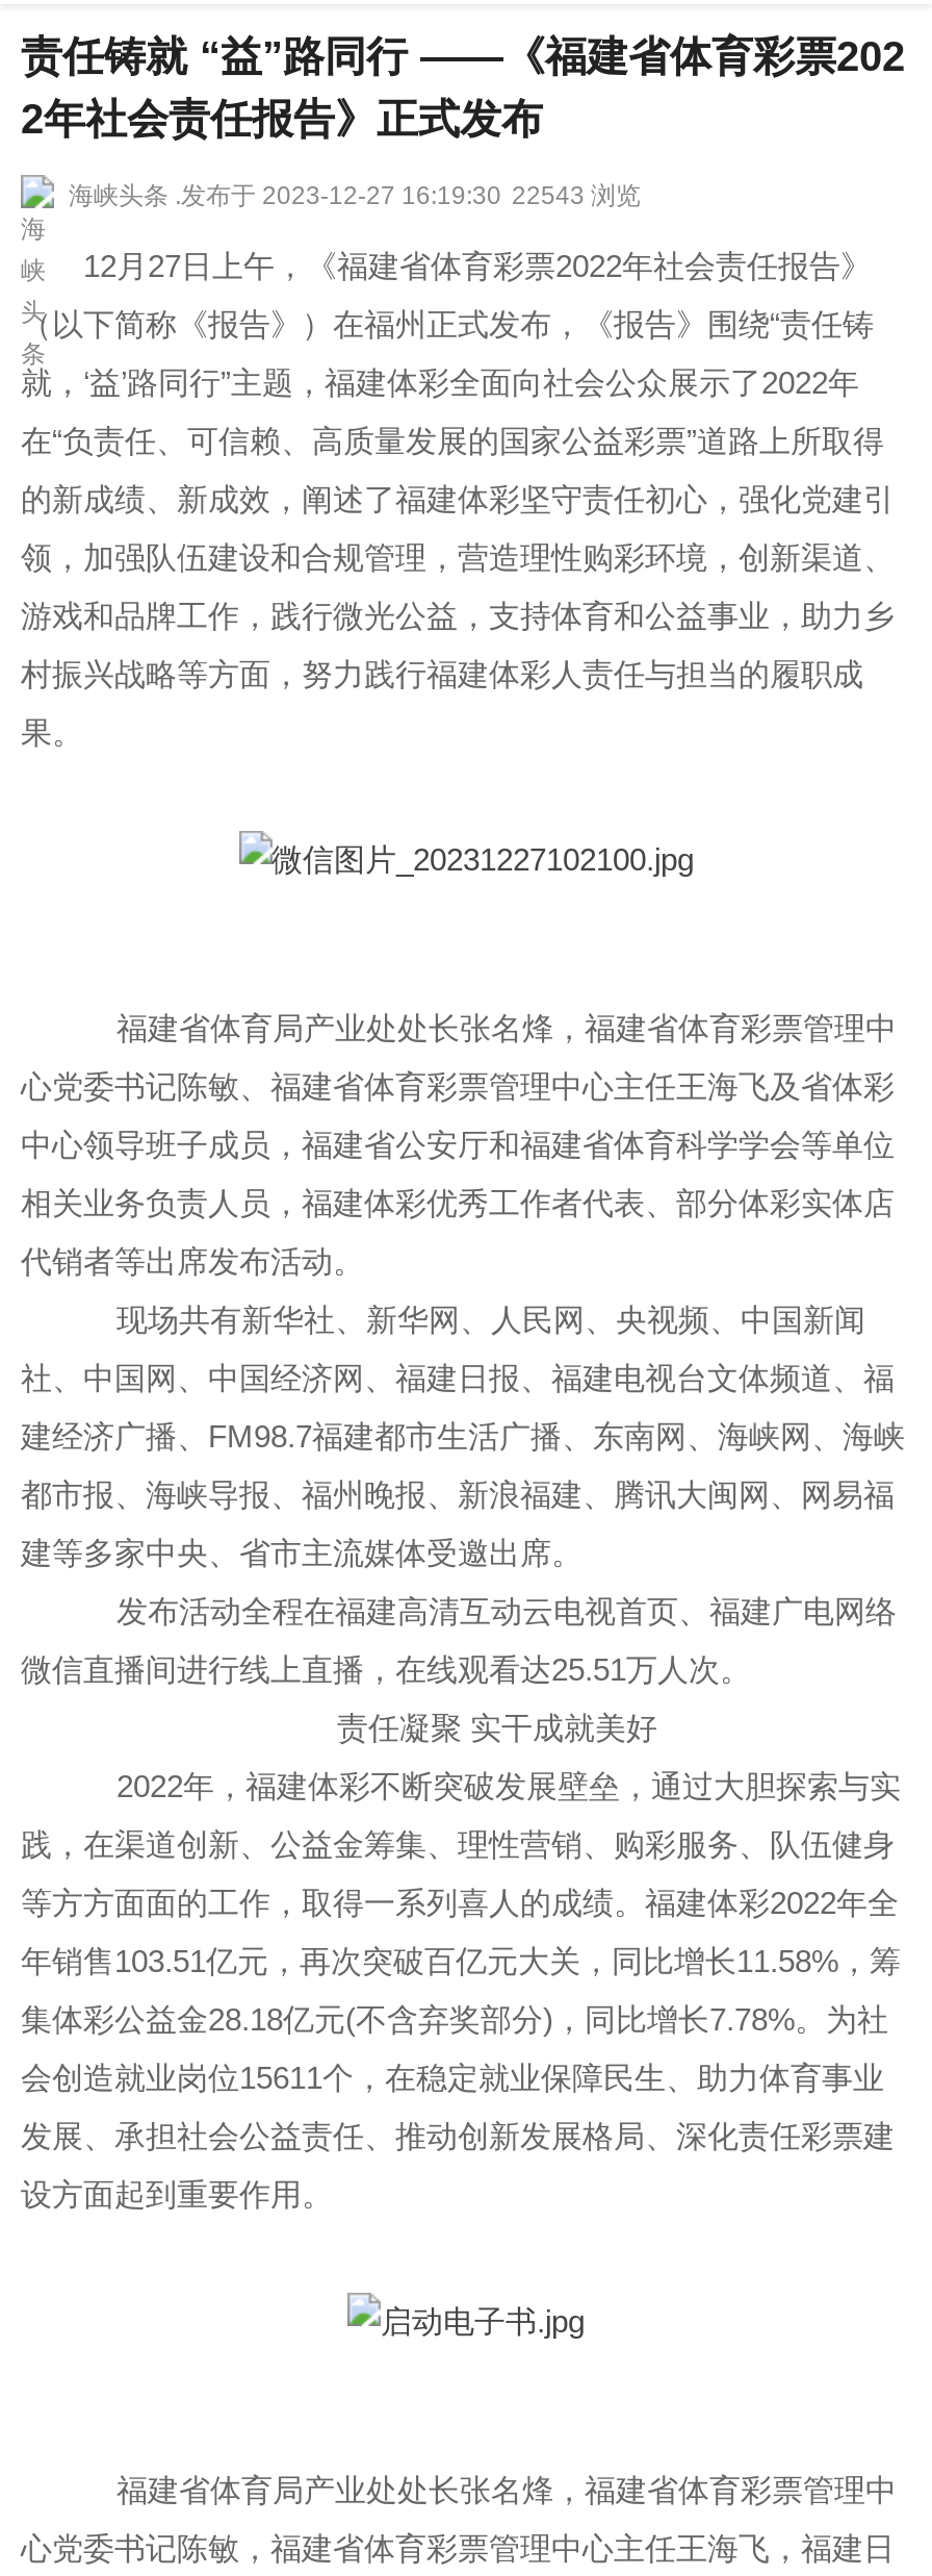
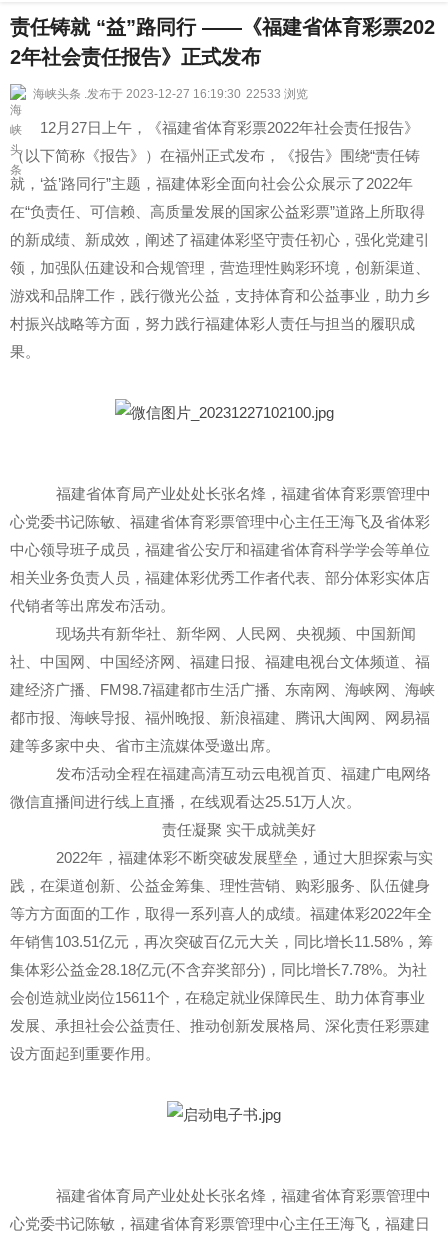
[69,181,641,210] 海峡头条 .发布于 2023-12-27 16:19:30 22543 浏览 -> [33,87,308,101] 海峡头条 .发布于 2023-12-27 16:19:30 22533 浏览

